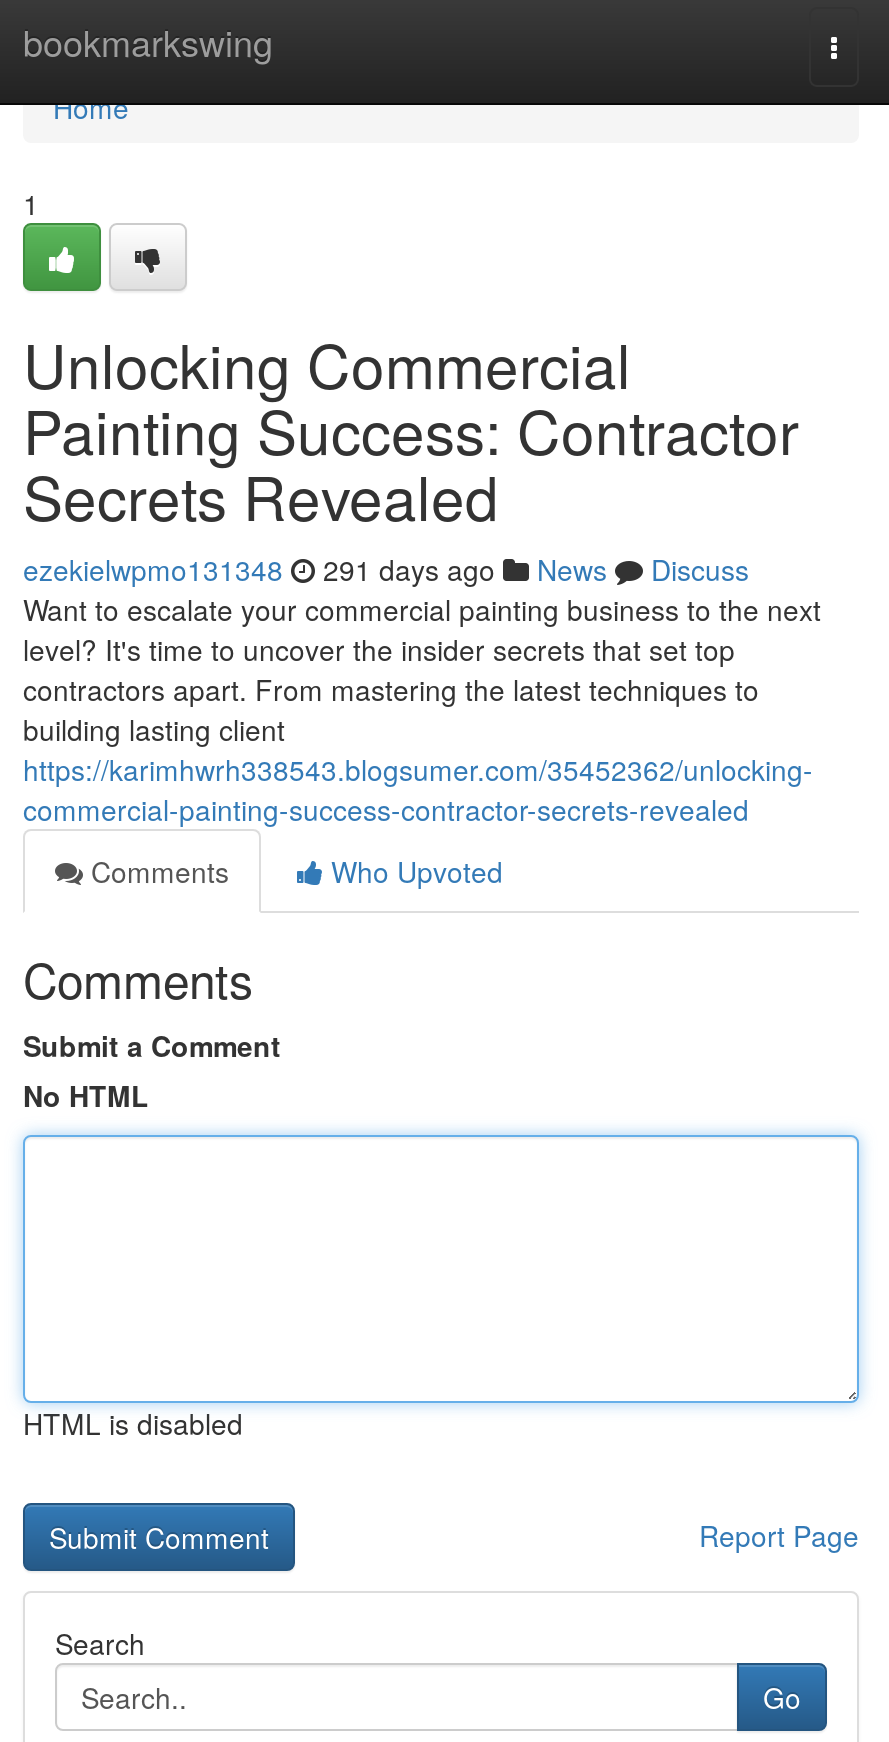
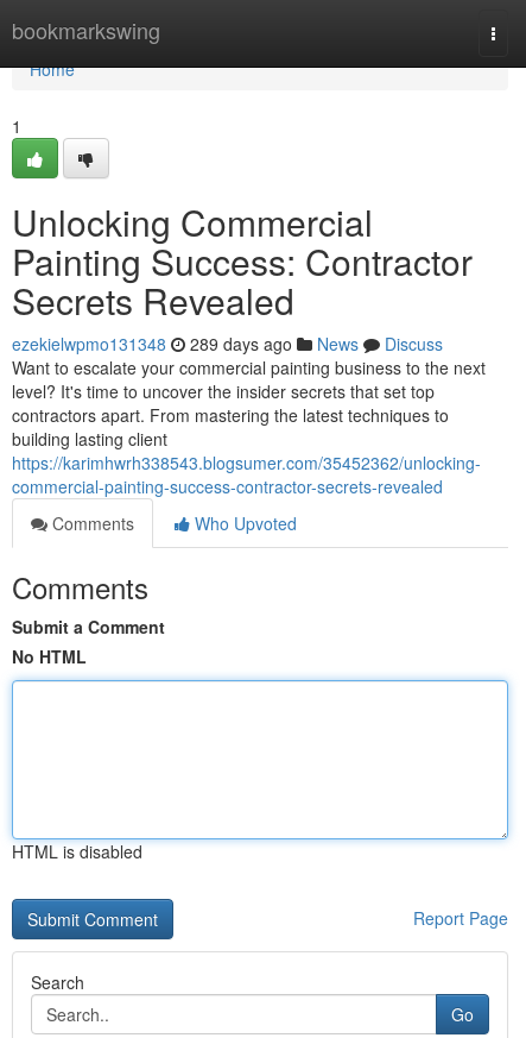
[23,549,749,589] ezekielwpmo131348 291 days ago News Discuss -> [12,332,443,356] ezekielwpmo131348 289 days ago News Discuss

